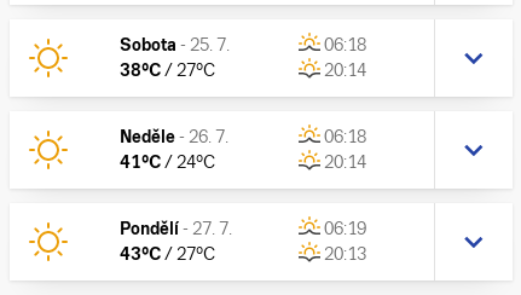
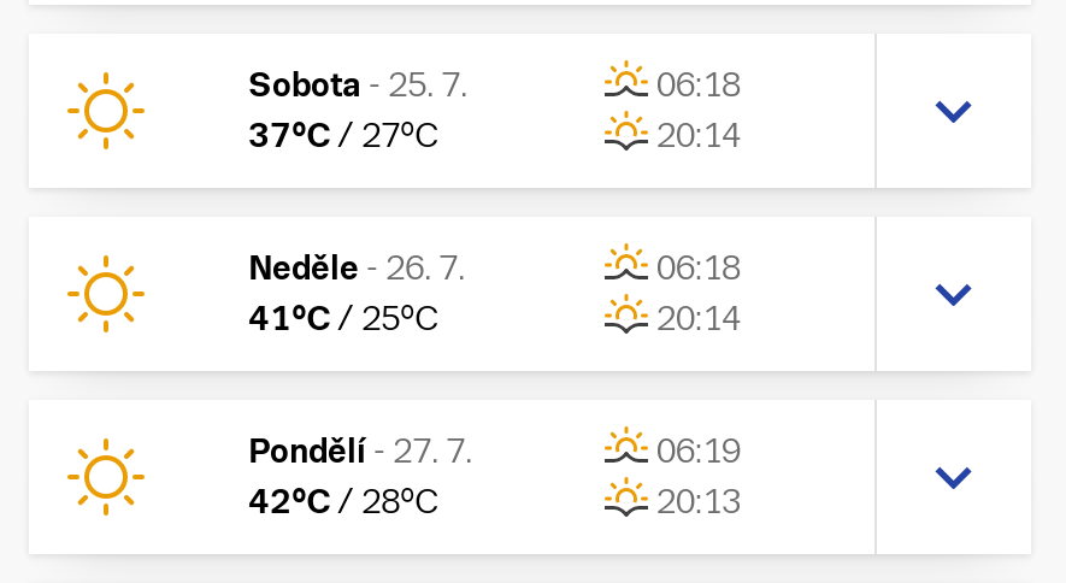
[120,60,215,80] 38°C / 27°C -> [248,116,438,154] 37°C / 27°C
[120,152,215,172] 41°C / 24°C -> [248,299,438,337] 41°C / 25°C
[120,244,215,264] 43°C / 27°C -> [248,482,438,520] 42°C / 28°C

